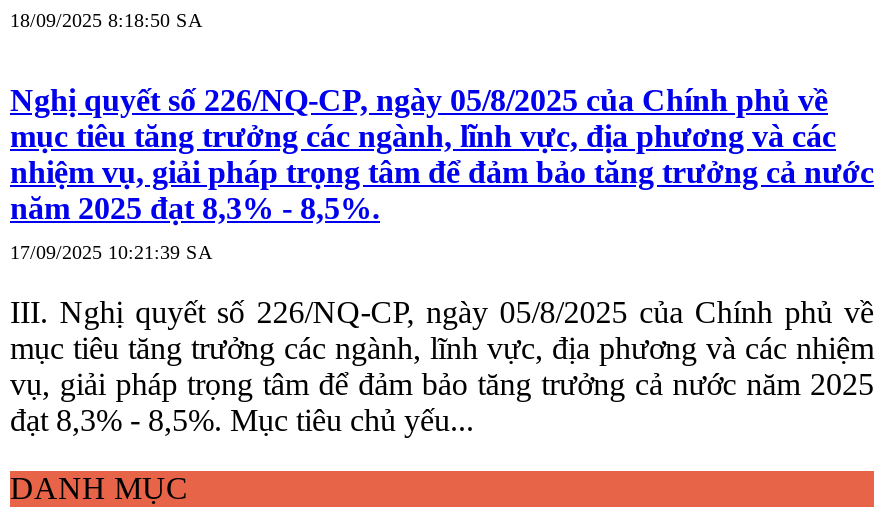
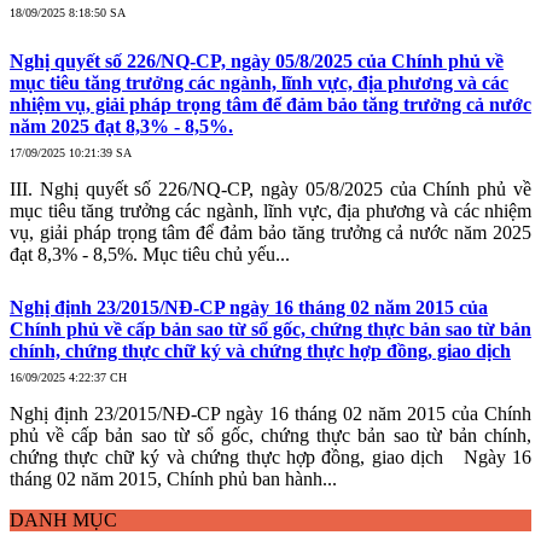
none -> [10,297,531,489] Nghị định 23/2015/NĐ-CP ngày 16 tháng 02 năm 2015 của | Chính phủ về cấp bản sao từ sổ gốc, chứng thực bản sao từ bản | chính, chứng thực chữ ký và chứng thực hợp đồng, giao dịch | 16/09/2025 4:22:37 CH | Nghị định 23/2015/NĐ-CP ngày 16 tháng 02 năm 2015 của Chính | phủ về cấp bản sao từ sổ gốc, chứng thực bản sao từ bản chính, | chứng thực chữ ký và chứng thực hợp đồng, giao dịch Ngày 16 | tháng 02 năm 2015, Chính phủ ban hành...

